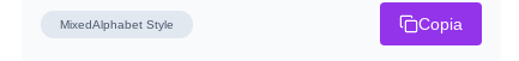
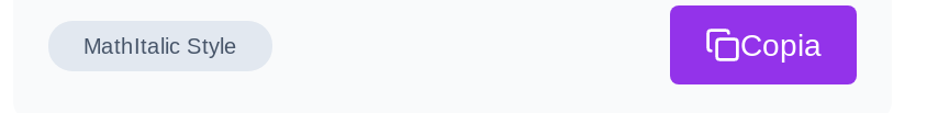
[60,17,174,30] MixedAlphabet Style -> [83,33,237,57] MathItalic Style

